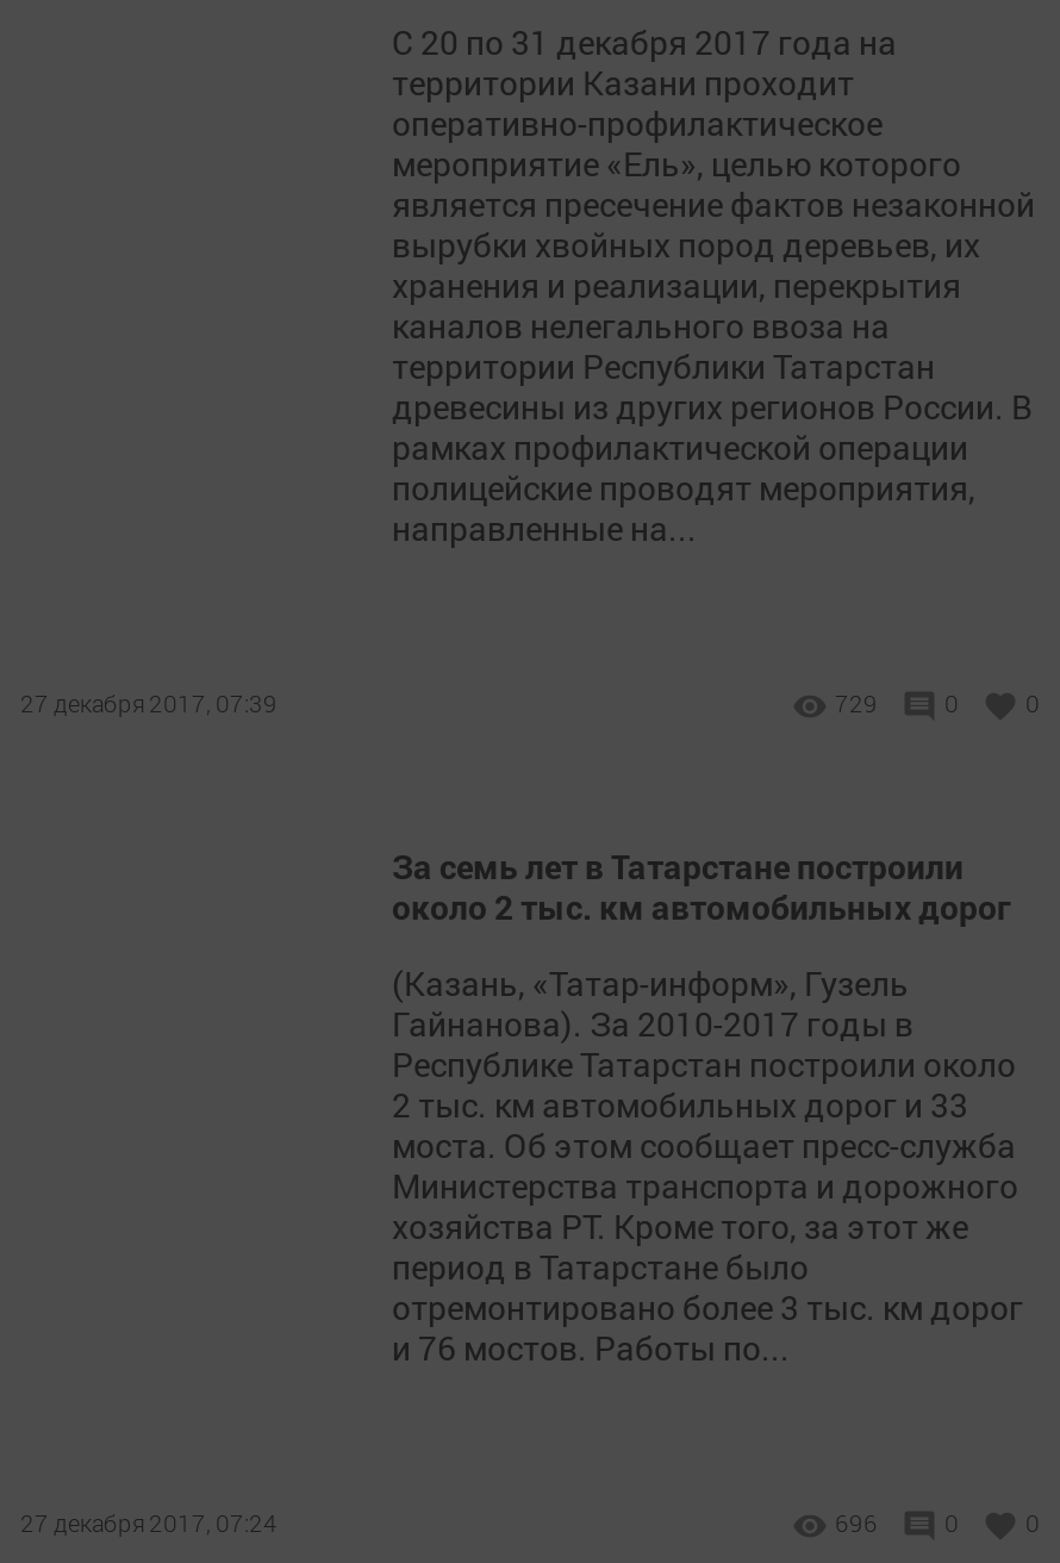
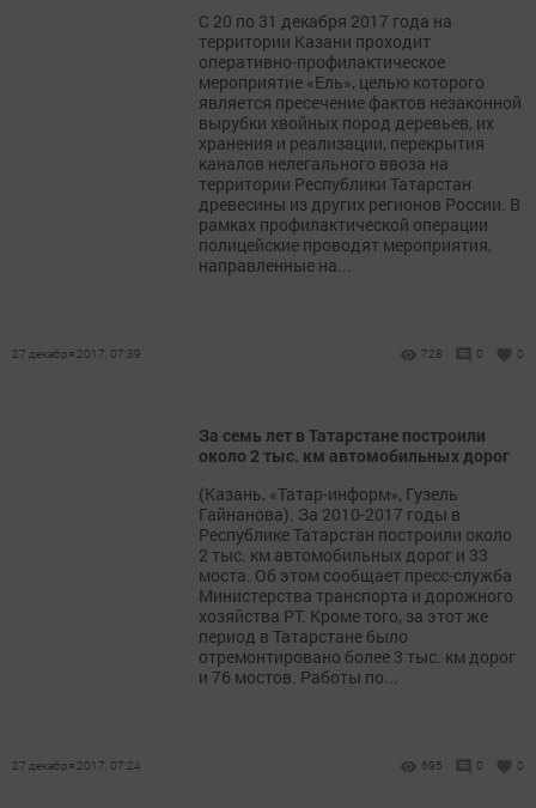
[835,689,878,720] 729 -> [421,346,443,362] 728
[835,1509,878,1540] 696 -> [421,758,443,774] 695

